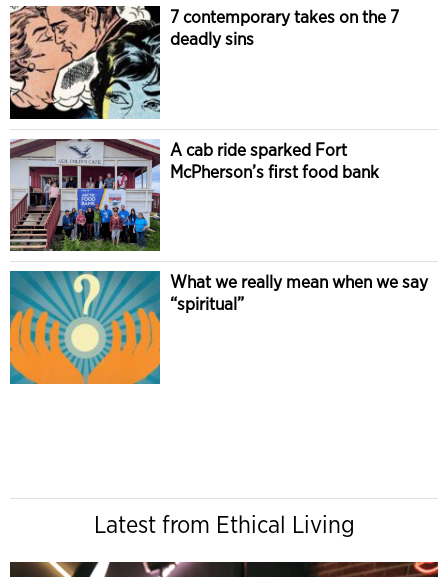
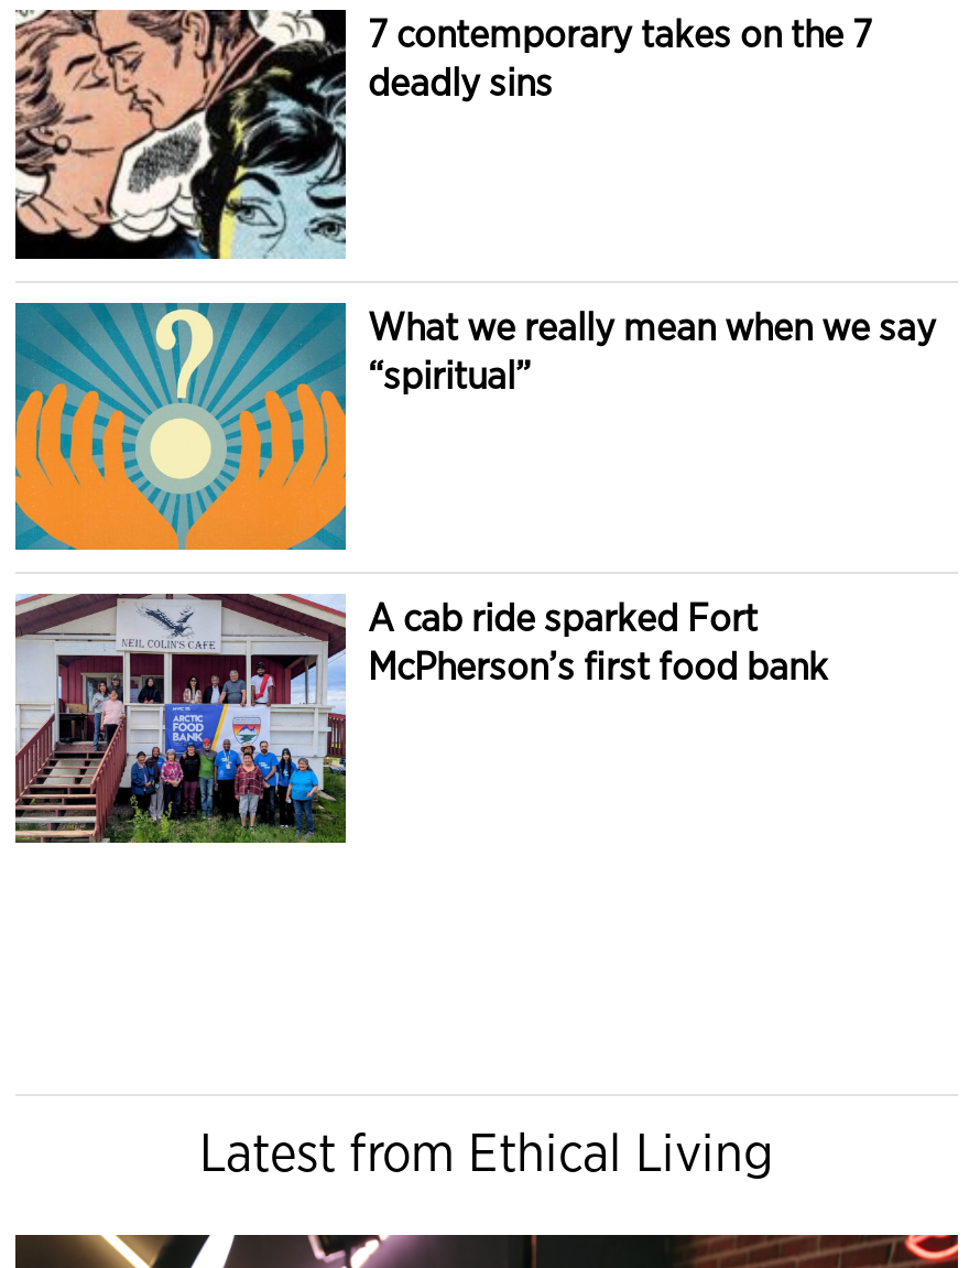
moved [8,137,379,254] -> [11,589,828,847]: [image] | A cab ride sparked Fort | McPherson’s first food bank
moved [9,270,428,385] -> [13,301,936,552]: [image] | What we really mean when we say | “spiritual”

